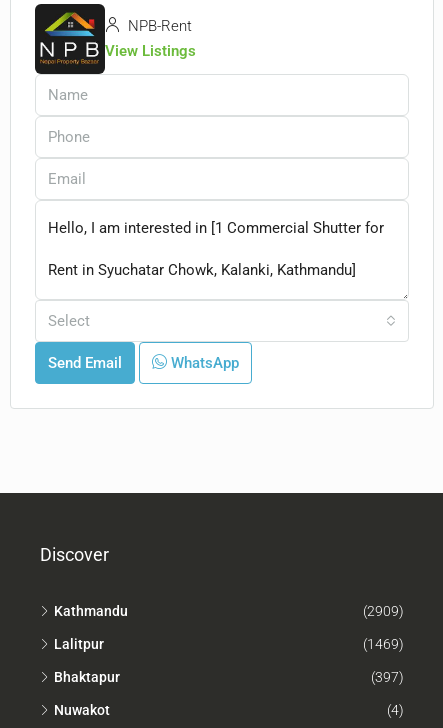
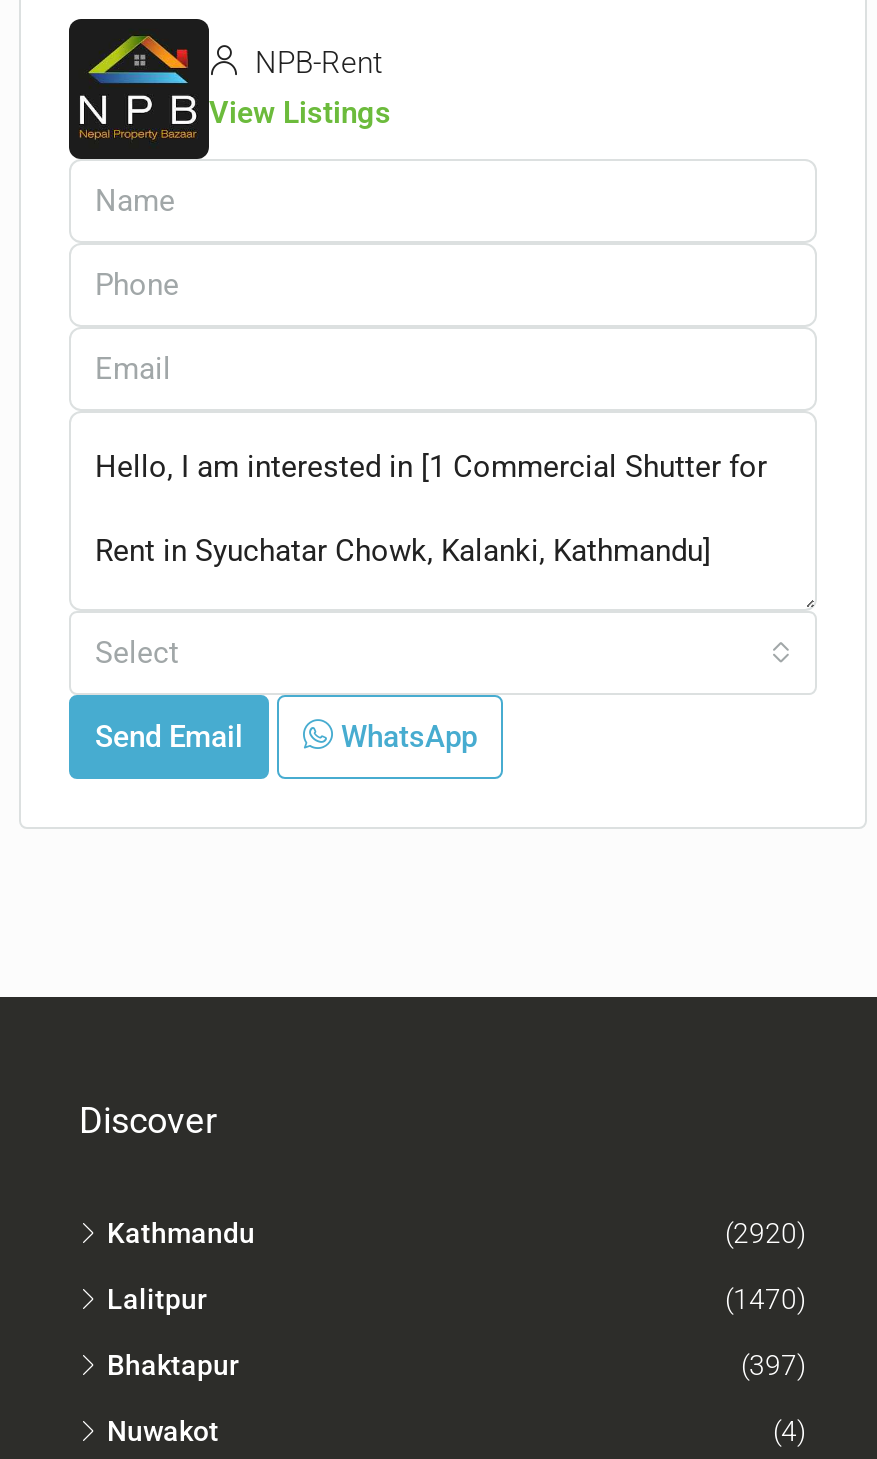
[363,603,404,619] (2909) -> [725,1217,807,1249] (2920)
[363,636,404,652] (1469) -> [725,1283,807,1315] (1470)

